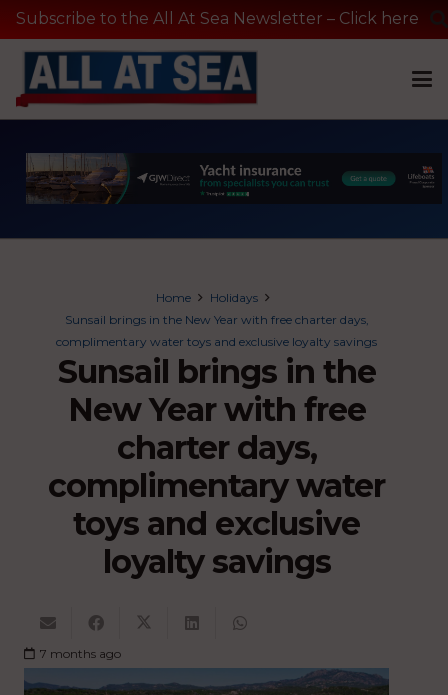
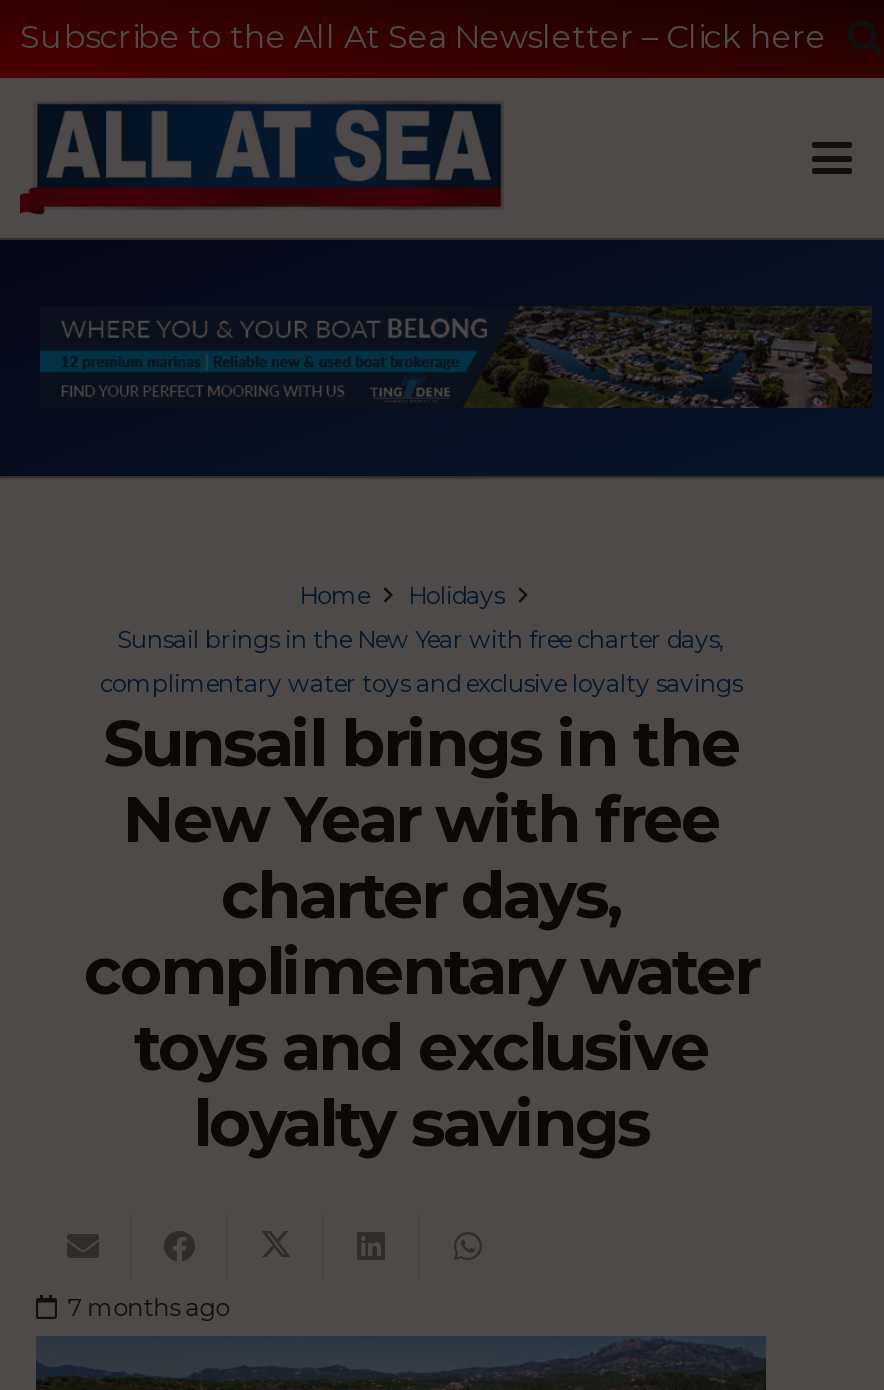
[25,152,442,205] [image] -> [38,306,874,410] [image]

